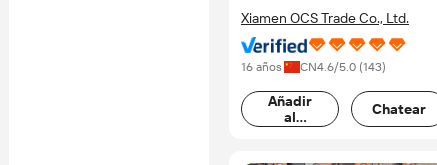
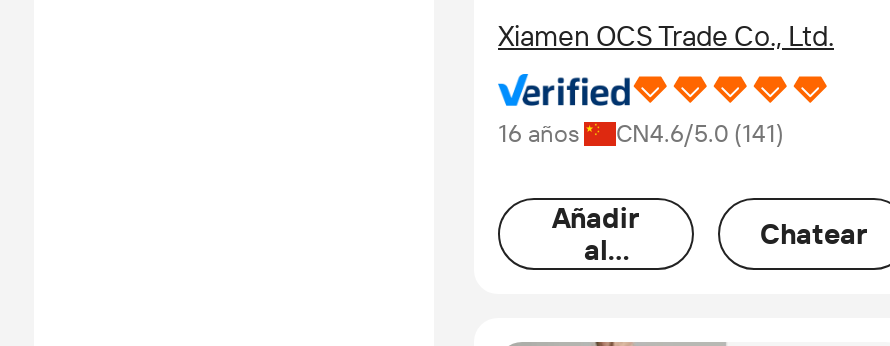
[241,60,386,74] 16 años CN4.6/5.0 (143) -> [498,120,784,148] 16 años CN4.6/5.0 (141)

